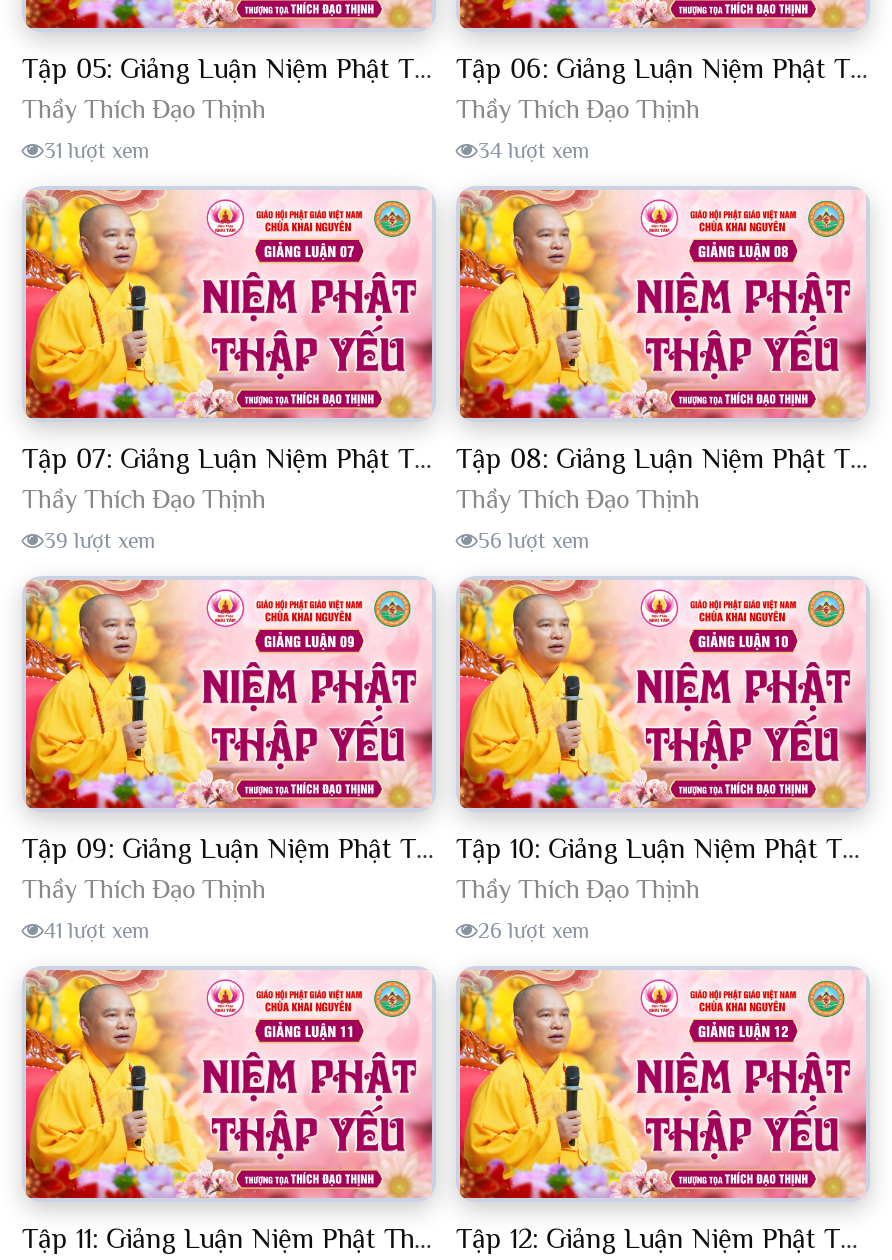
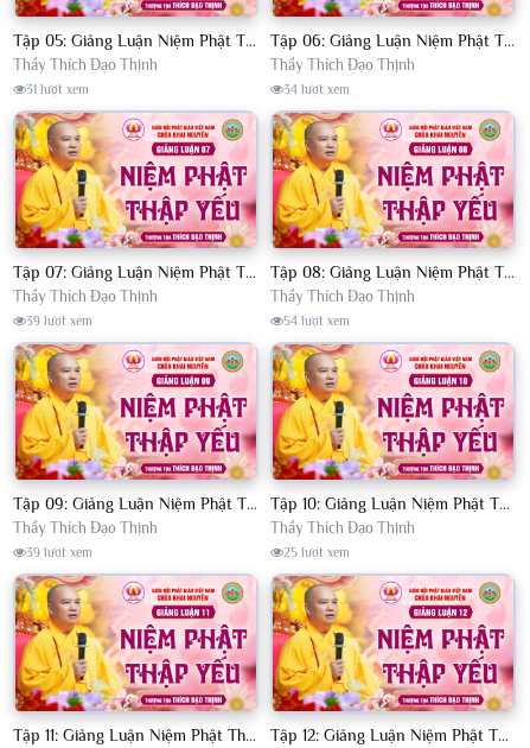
[478,528,590,552] 56 lượt xem -> [283,313,350,328] 54 lượt xem
[44,918,150,942] 41 lượt xem -> [26,545,92,559] 39 lượt xem
[478,918,590,942] 26 lượt xem -> [283,545,350,559] 25 lượt xem

